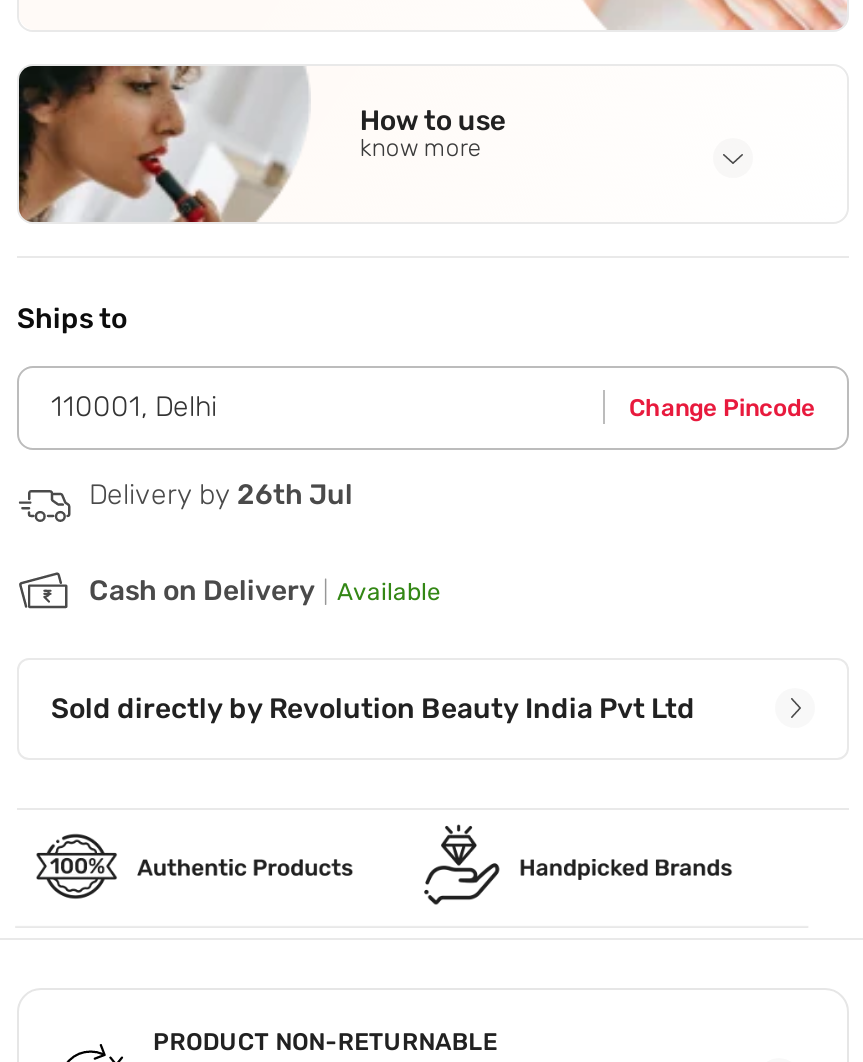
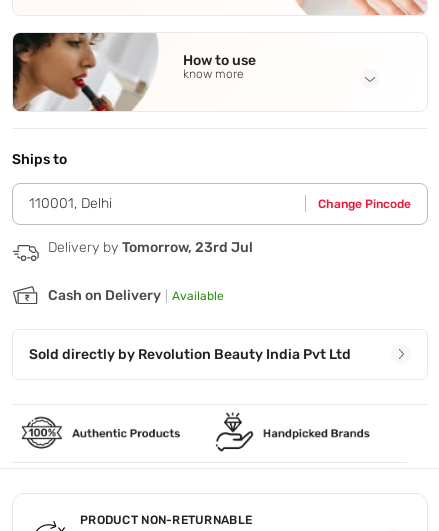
[89,478,353,512] Delivery by 26th Jul -> [48,239,253,256] Delivery by Tomorrow, 23rd Jul

